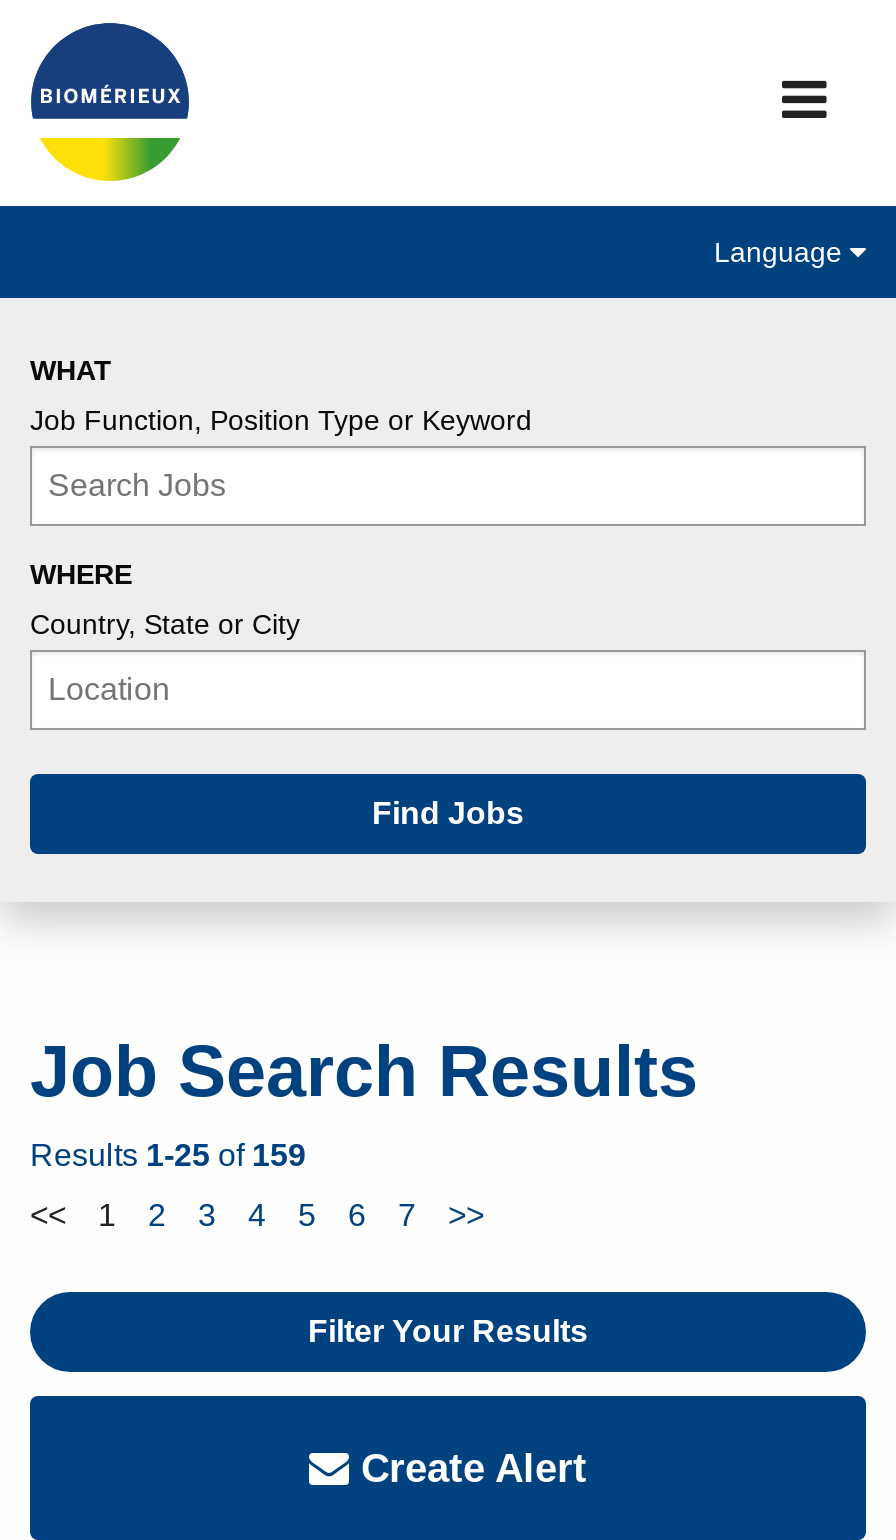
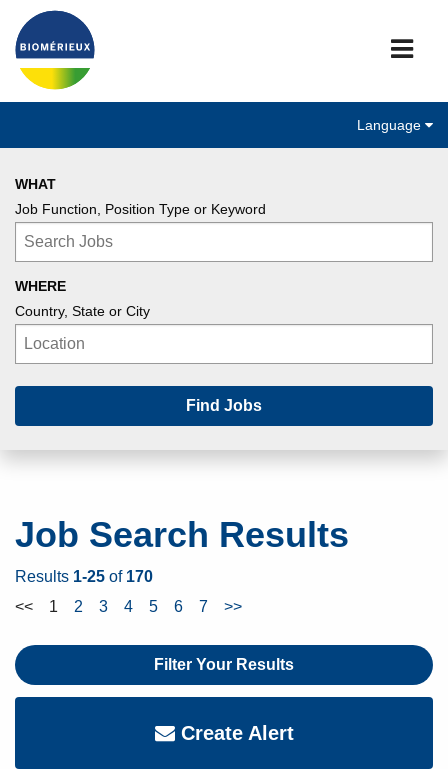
[30,1138,306,1172] Results 1-25 of 159 -> [15,568,153,585] Results 1-25 of 170

